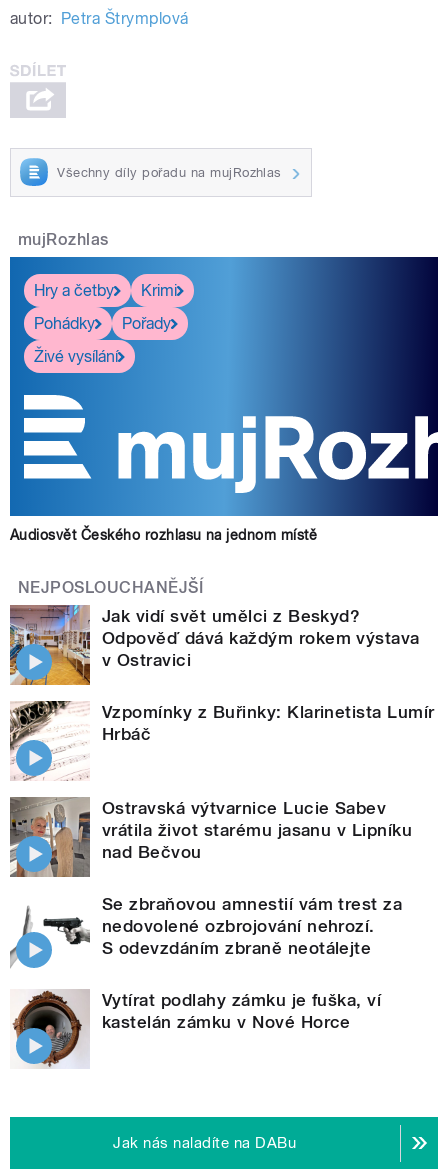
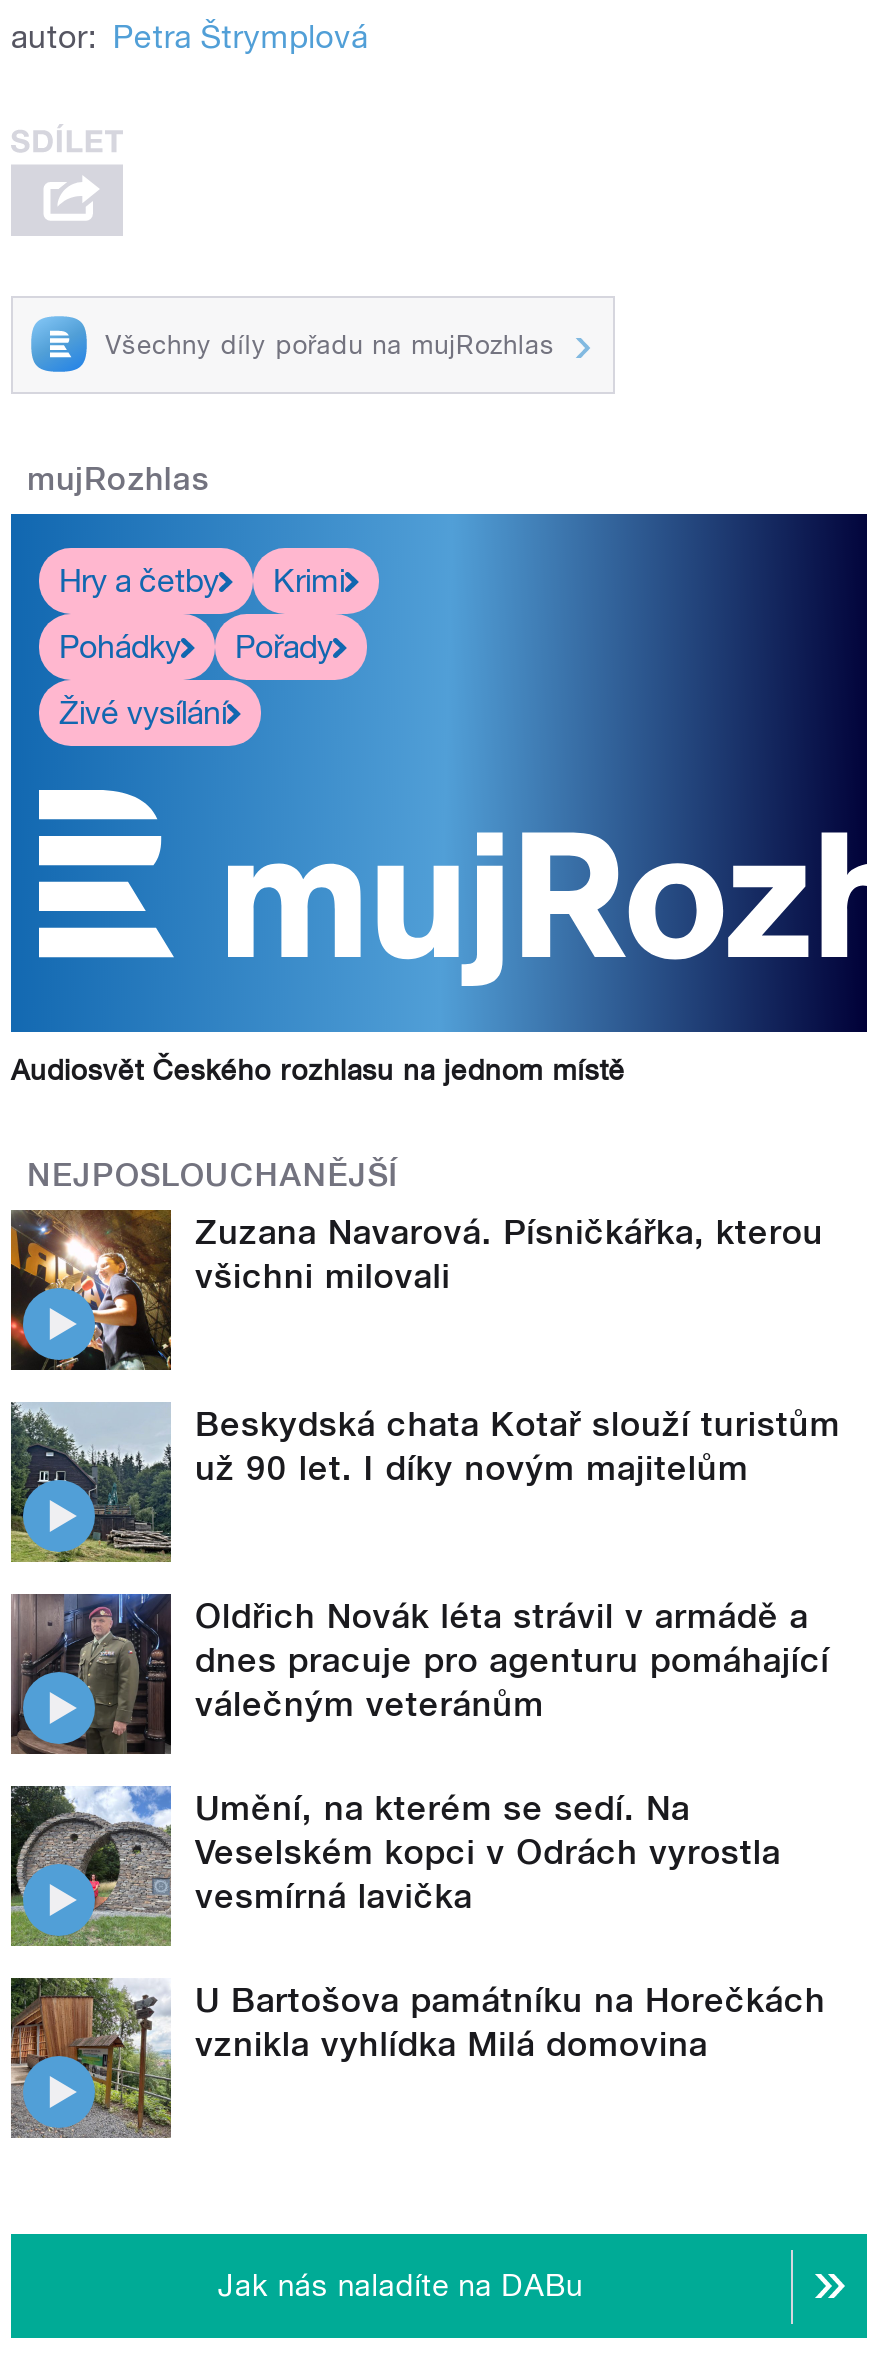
[9,604,420,686] [image] | Jak vidí svět umělci z Beskyd? | Odpověď dává každým rokem výstava | v Ostravici -> [9,1208,824,1372] [image] | Zuzana Navarová. Písničkářka, kterou | všichni milovali
[10,700,435,781] [image] | Vzpomínky z Buřinky: Klarinetista Lumír | Hrbáč -> [9,1402,841,1564] [image] | Beskydská chata Kotař slouží turistům | už 90 let. I díky novým majitelům
[10,797,412,878] [image] | Ostravská výtvarnice Lucie Sabev | vrátila život starému jasanu v Lipníku | nad Bečvou -> [9,1592,830,1756] [image] | Oldřich Novák léta strávil v armádě a | dnes pracuje pro agenturu pomáhající | válečným veteránům
[10,893,402,973] [image] | Se zbraňovou amnestií vám trest za | nedovolené ozbrojování nehrozí. | S odevzdáním zbraně neotálejte -> [9,1784,781,1948] [image] | Umění, na kterém se sedí. Na | Veselském kopci v Odrách vyrostla | vesmírná lavička
[10,989,381,1069] [image] | Vytírat podlahy zámku je fuška, ví | kastelán zámku v Nové Horce -> [9,1976,826,2140] [image] | U Bartošova památníku na Horečkách | vznikla vyhlídka Milá domovina

